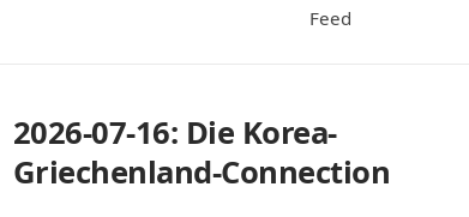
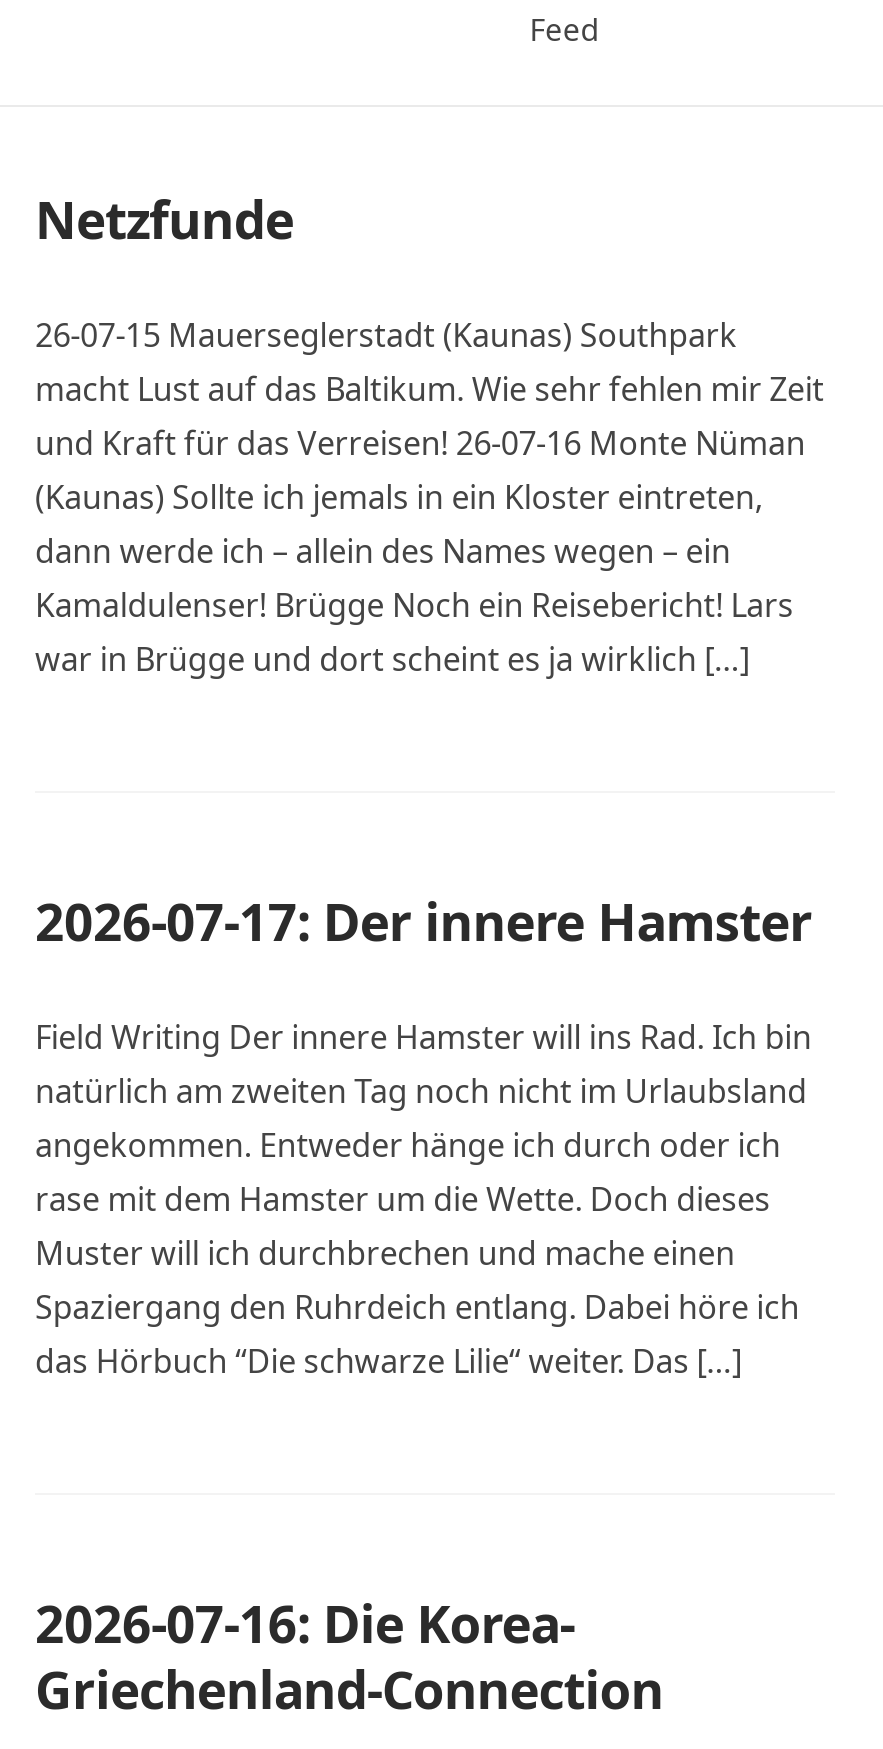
none -> [35,185,824,681] Netzfunde | 26-07-15 Mauerseglerstadt (Kaunas) Southpark | macht Lust auf das Baltikum. Wie sehr fehlen mir Zeit | und Kraft für das Verreisen! 26-07-16 Monte Nüman | (Kaunas) Sollte ich jemals in ein Kloster eintreten, | dann werde ich – allein des Names wegen – ein | Kamaldulenser! Brügge Noch ein Reisebericht! Lars | war in Brügge und dort scheint es ja wirklich […]
none -> [35,887,812,1383] 2026-07-17: Der innere Hamster | Field Writing Der innere Hamster will ins Rad. Ich bin | natürlich am zweiten Tag noch nicht im Urlaubsland | angekommen. Entweder hänge ich durch oder ich | rase mit dem Hamster um die Wette. Doch dieses | Muster will ich durchbrechen und mache einen | Spaziergang den Ruhrdeich entlang. Dabei höre ich | das Hörbuch “Die schwarze Lilie“ weiter. Das […]

